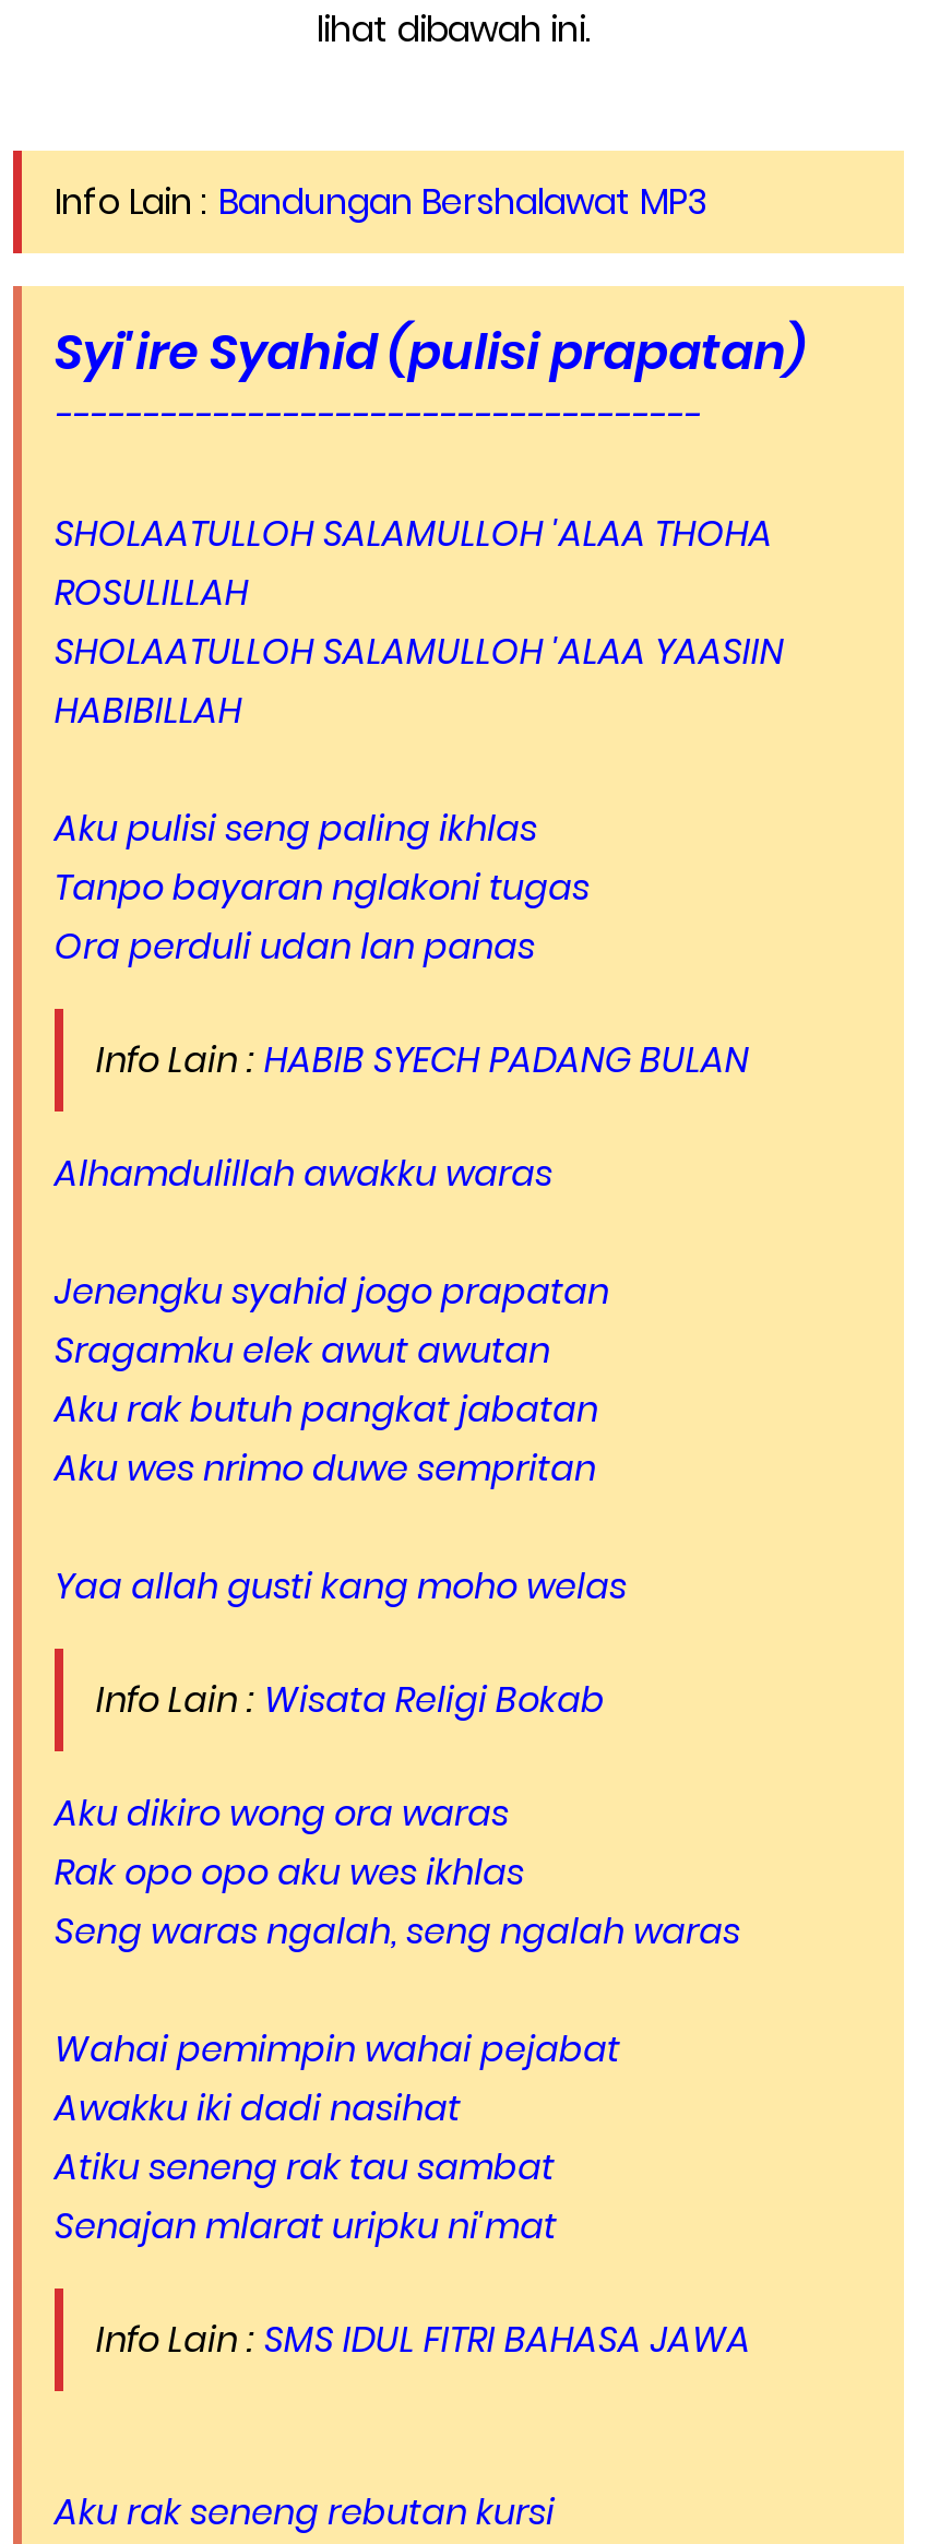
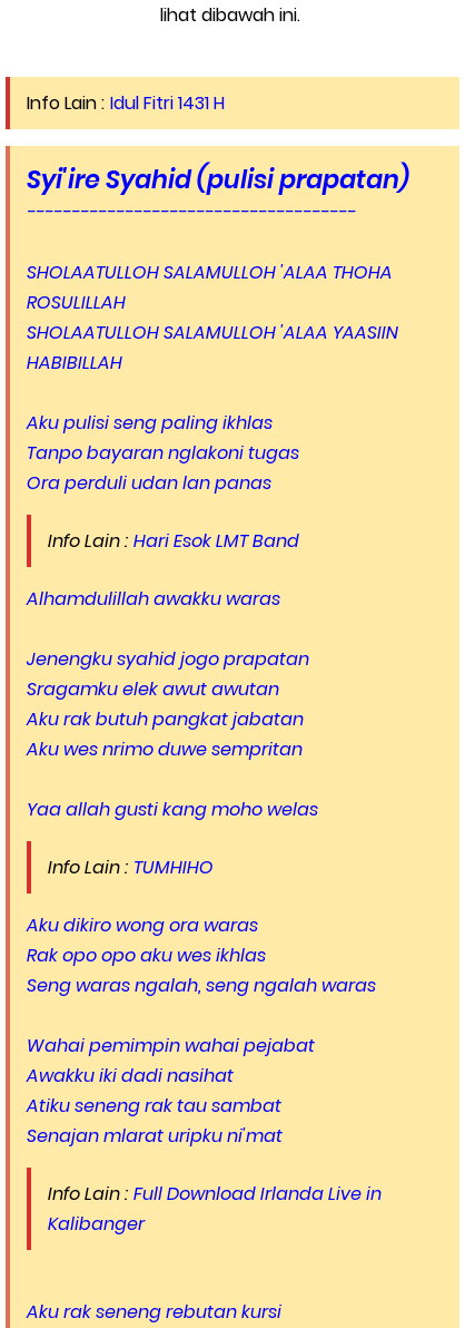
[55,177,707,227] Info Lain : Bandungan Bershalawat MP3 -> [27,90,225,116] Info Lain : Idul Fitri 1431 H
[96,1035,749,1085] Info Lain : HABIB SYECH PADANG BULAN -> [48,528,299,554] Info Lain : Hari Esok LMT Band
[96,1675,605,1725] Info Lain : Wisata Religi Bokab -> [48,855,214,880] Info Lain : TUMHIHO
[96,2315,751,2365] Info Lain : SMS IDUL FITRI BAHASA JAWA -> [48,1181,382,1237] Info Lain : Full Download Irlanda Live in | Kalibanger

